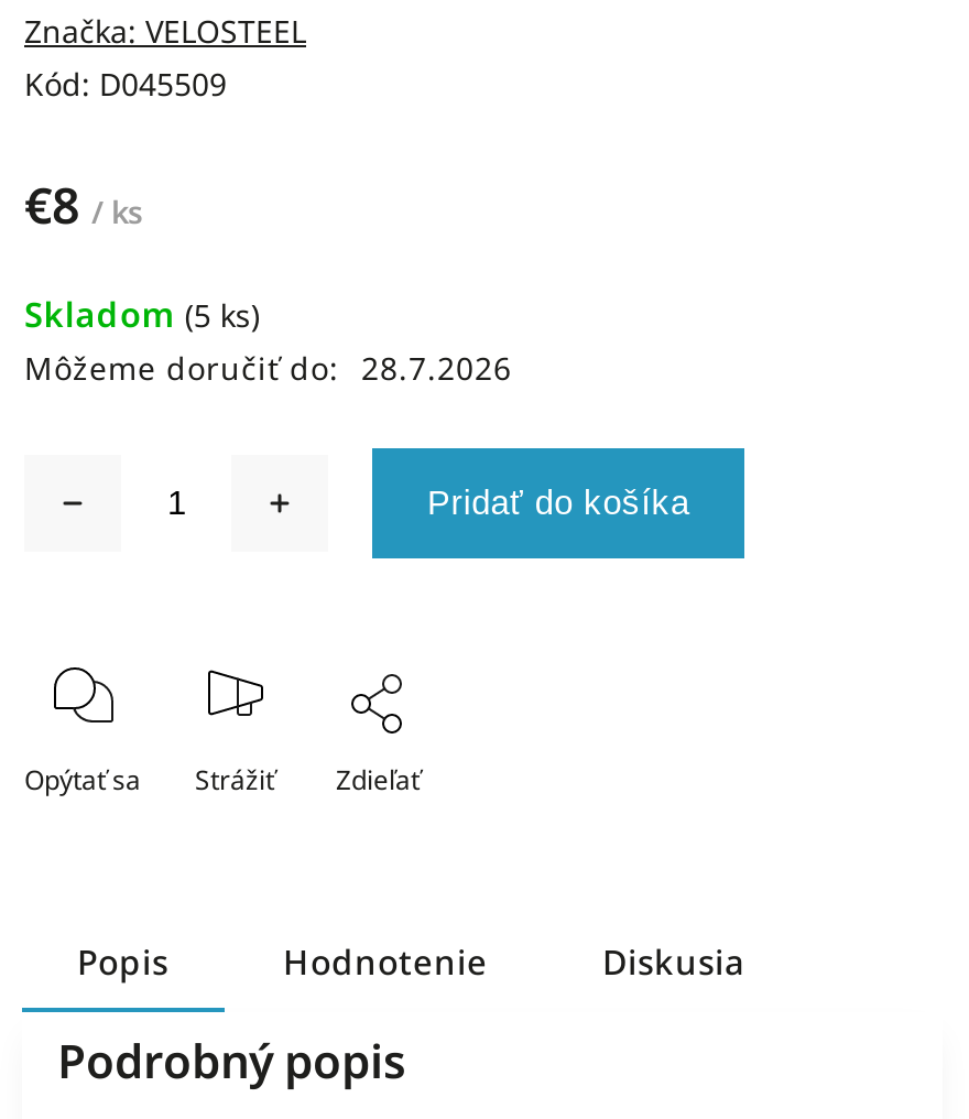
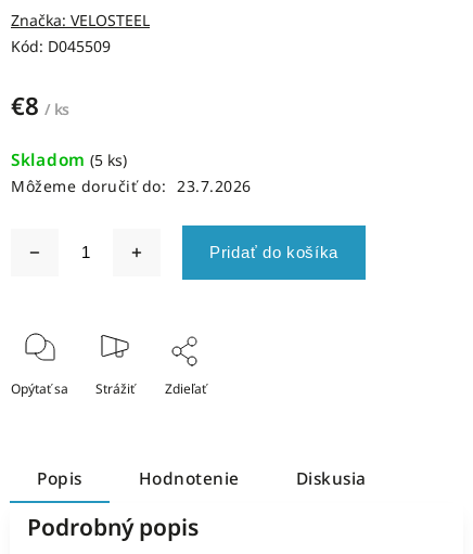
[24,347,512,389] Môžeme doručiť do: 28.7.2026 -> [11,176,251,196] Môžeme doručiť do: 23.7.2026

